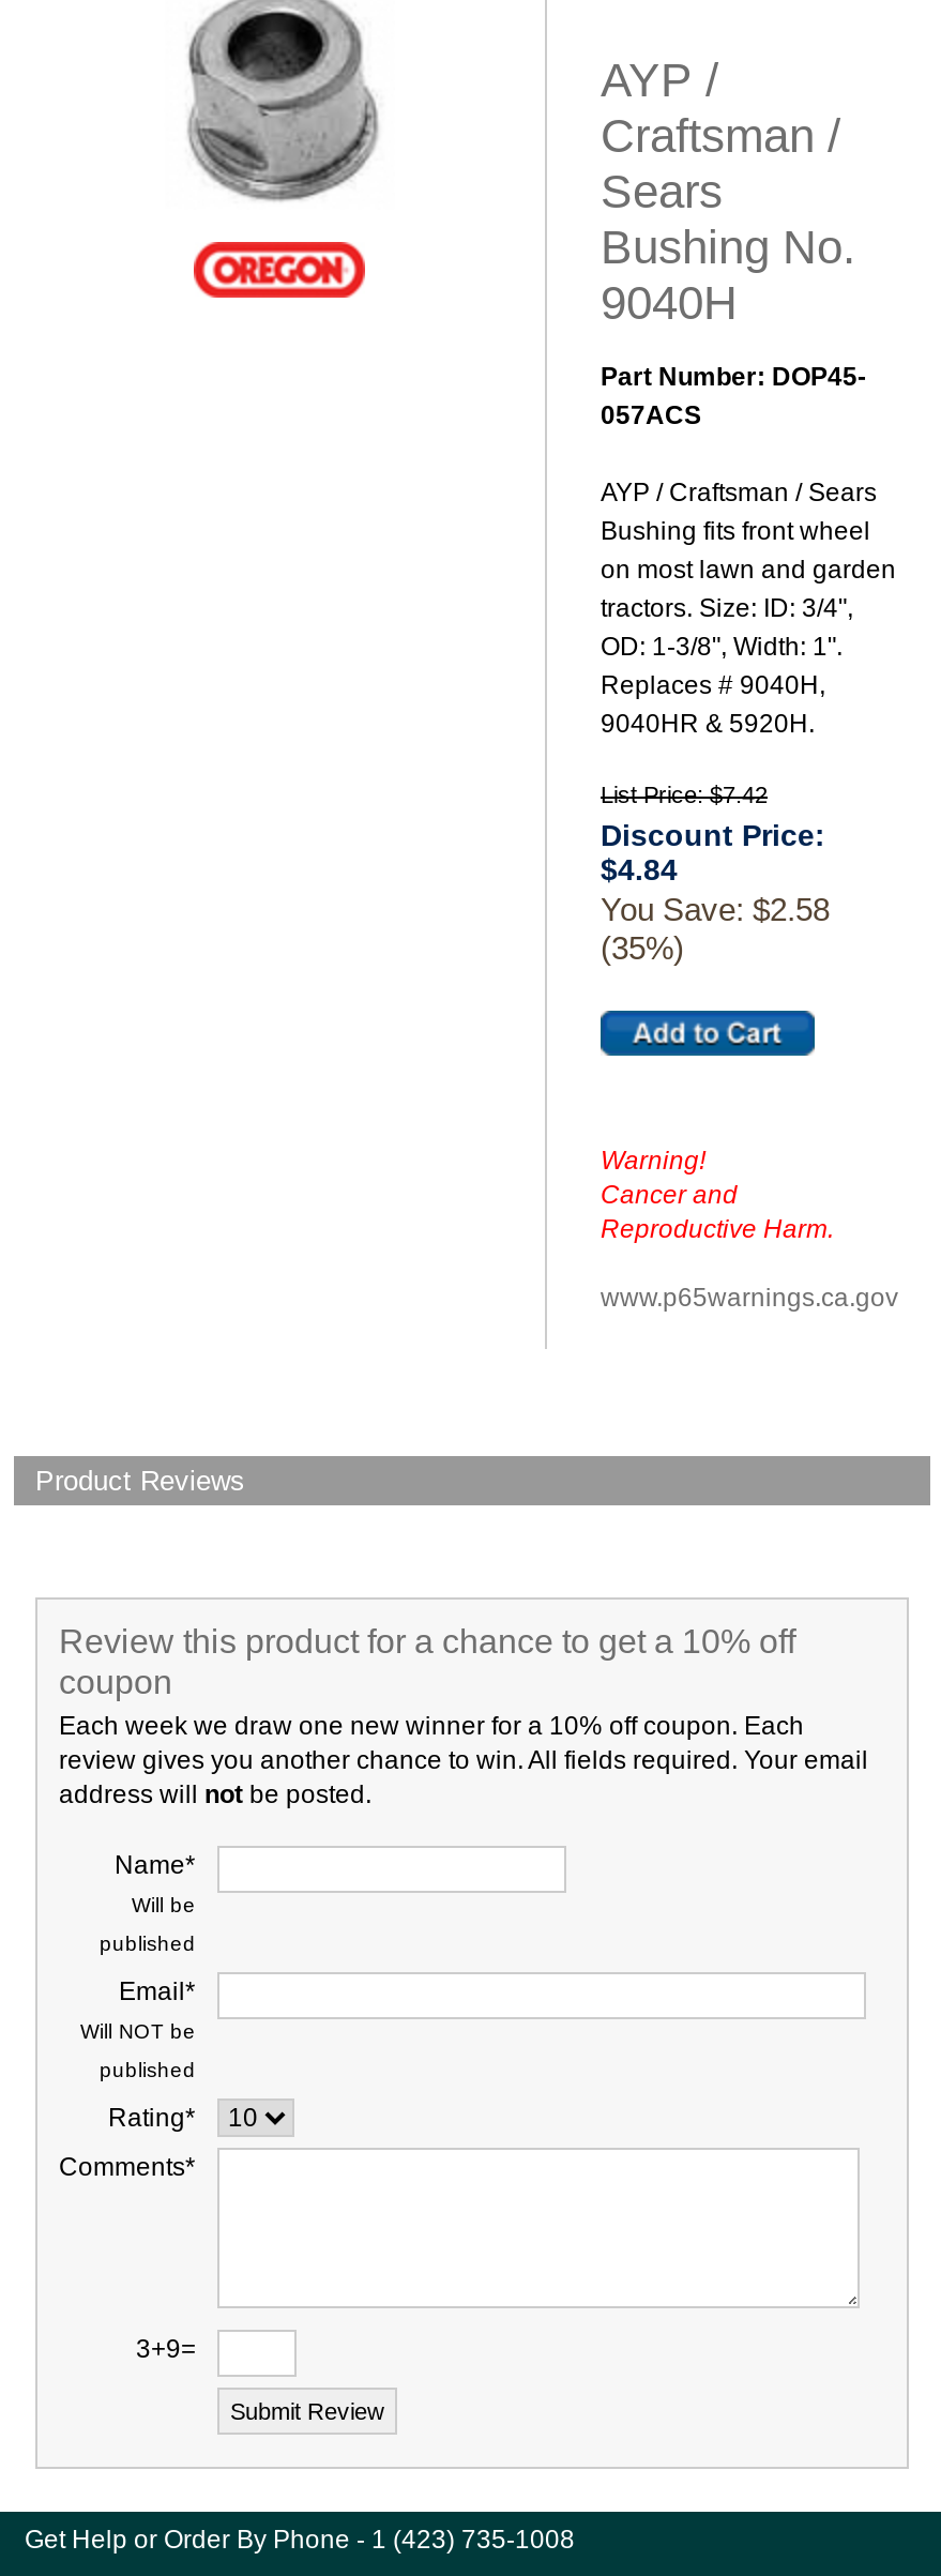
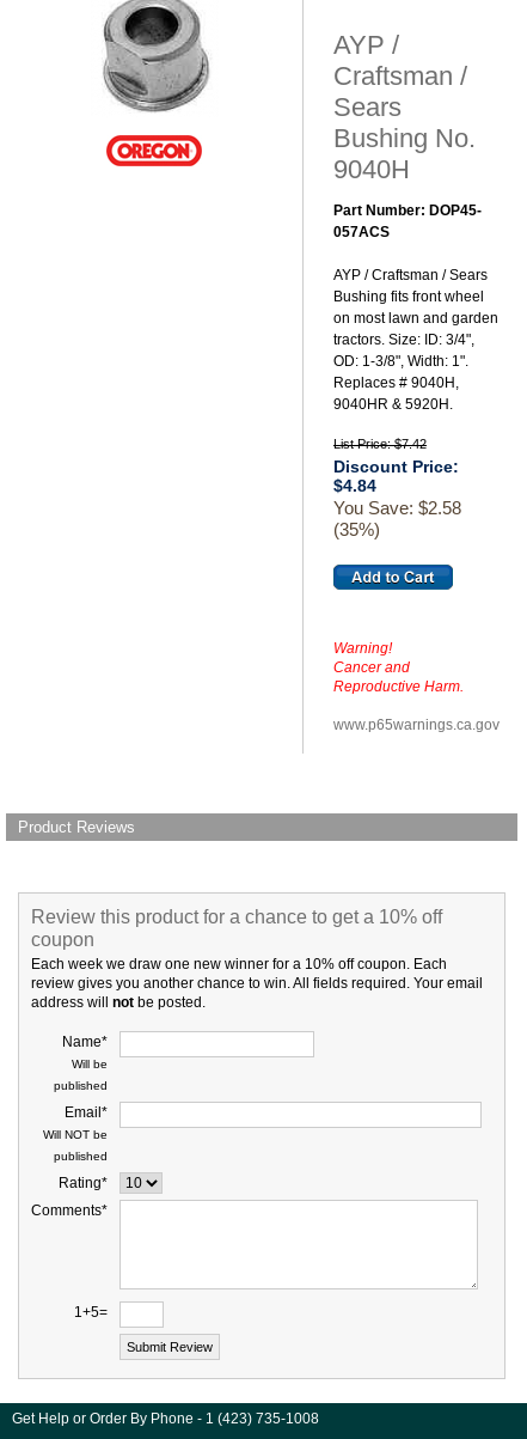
[136,2334,196,2364] 3+9= -> [74,1304,108,1321] 1+5=

